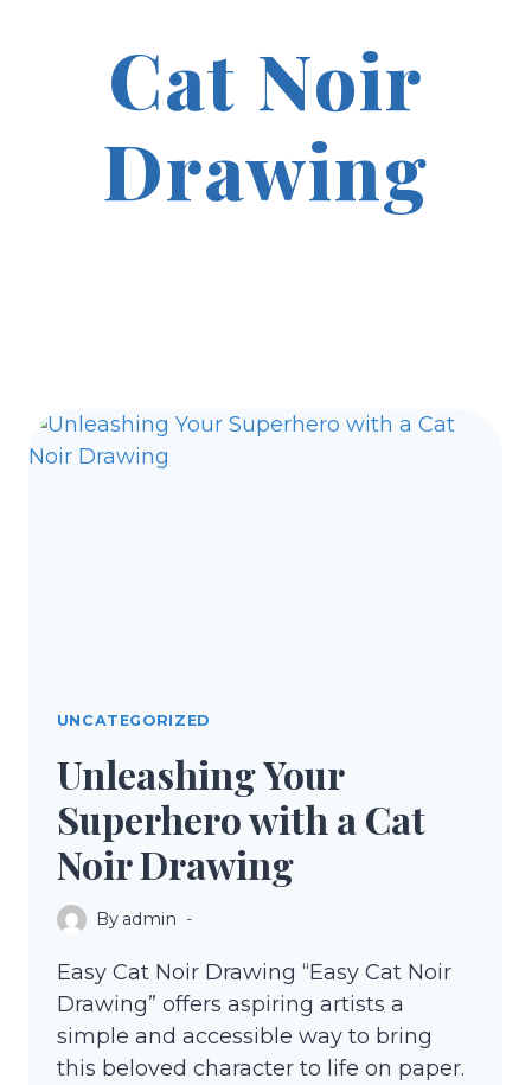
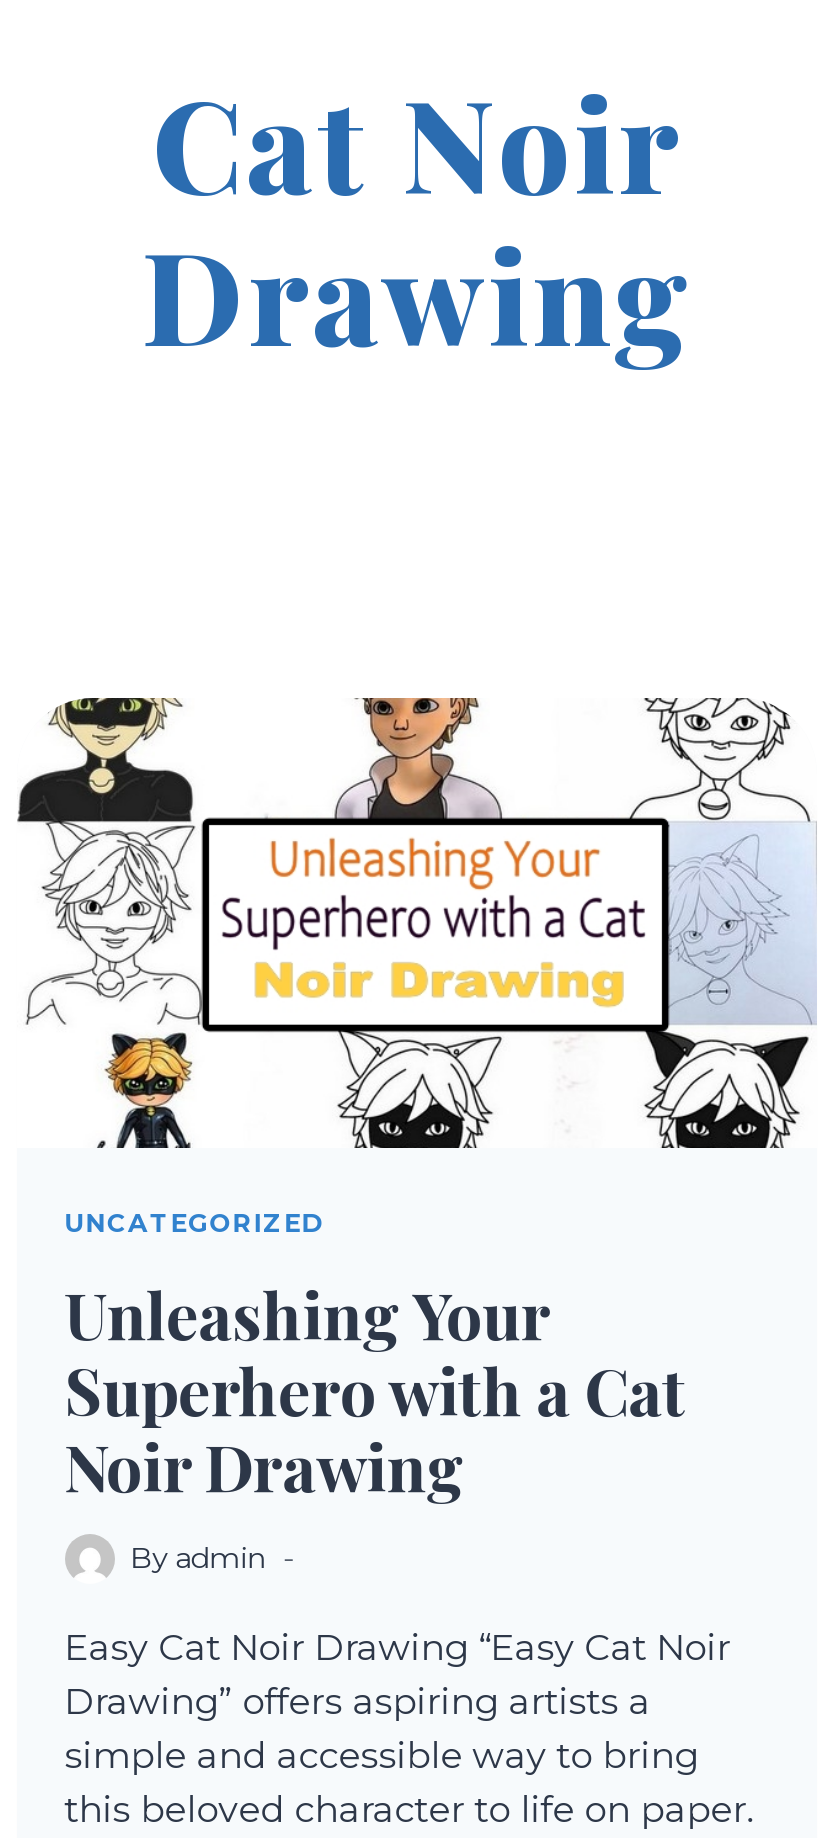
none -> [15,696,817,1150] [image]

